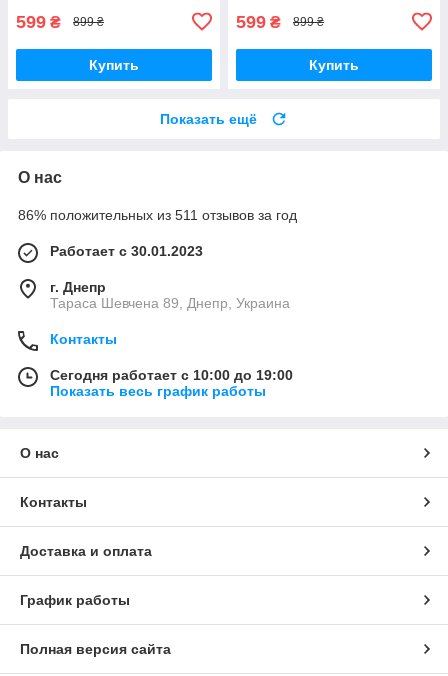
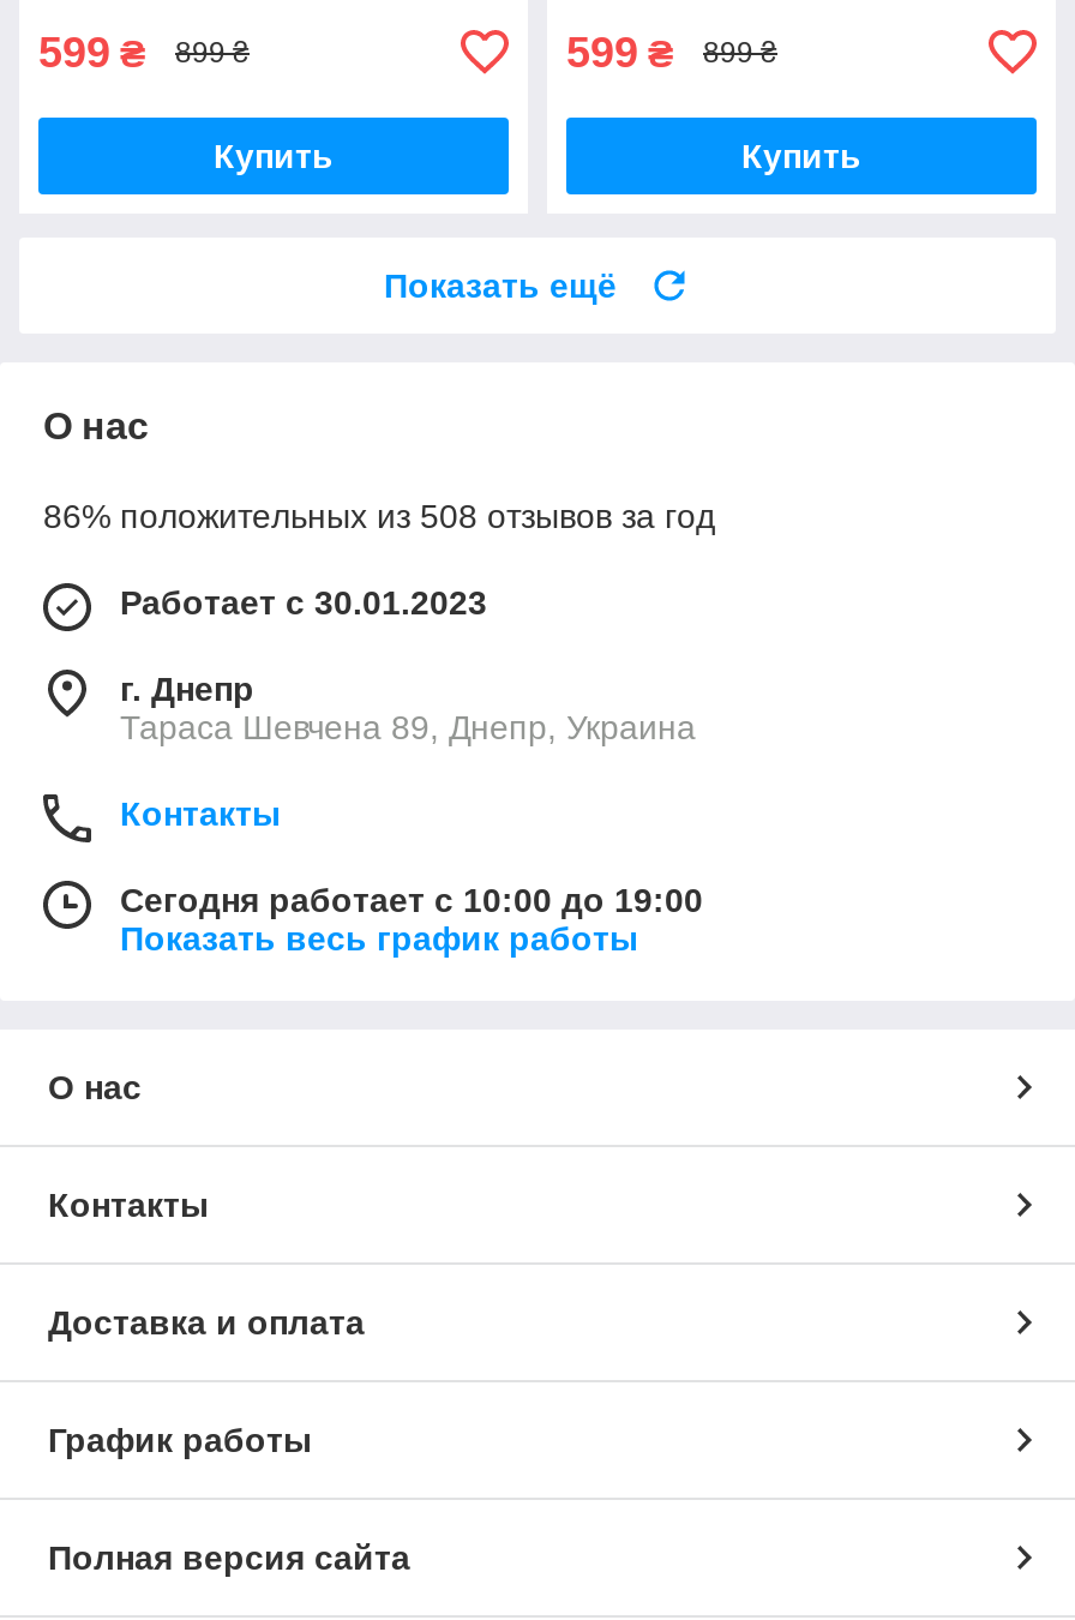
[18,207,297,223] 86% положительных из 511 отзывов за год -> [43,496,715,535] 86% положительных из 508 отзывов за год

